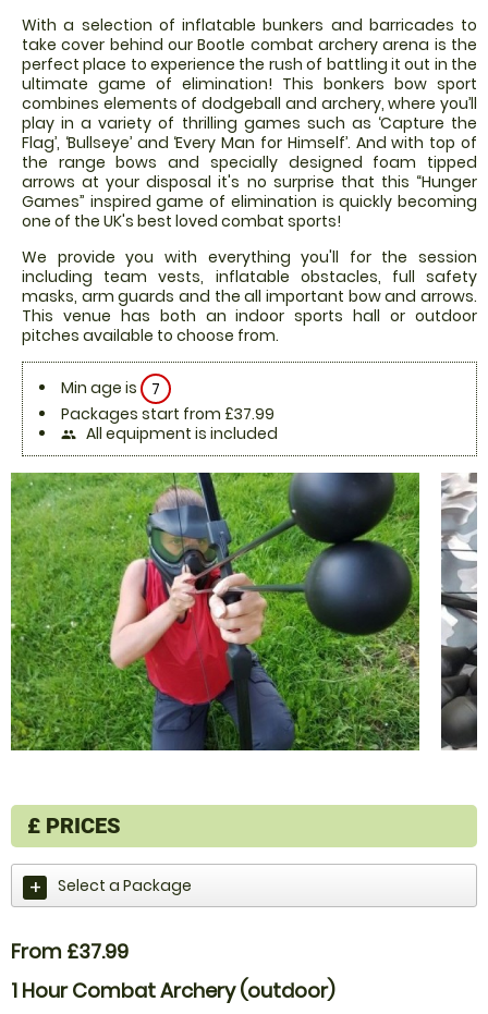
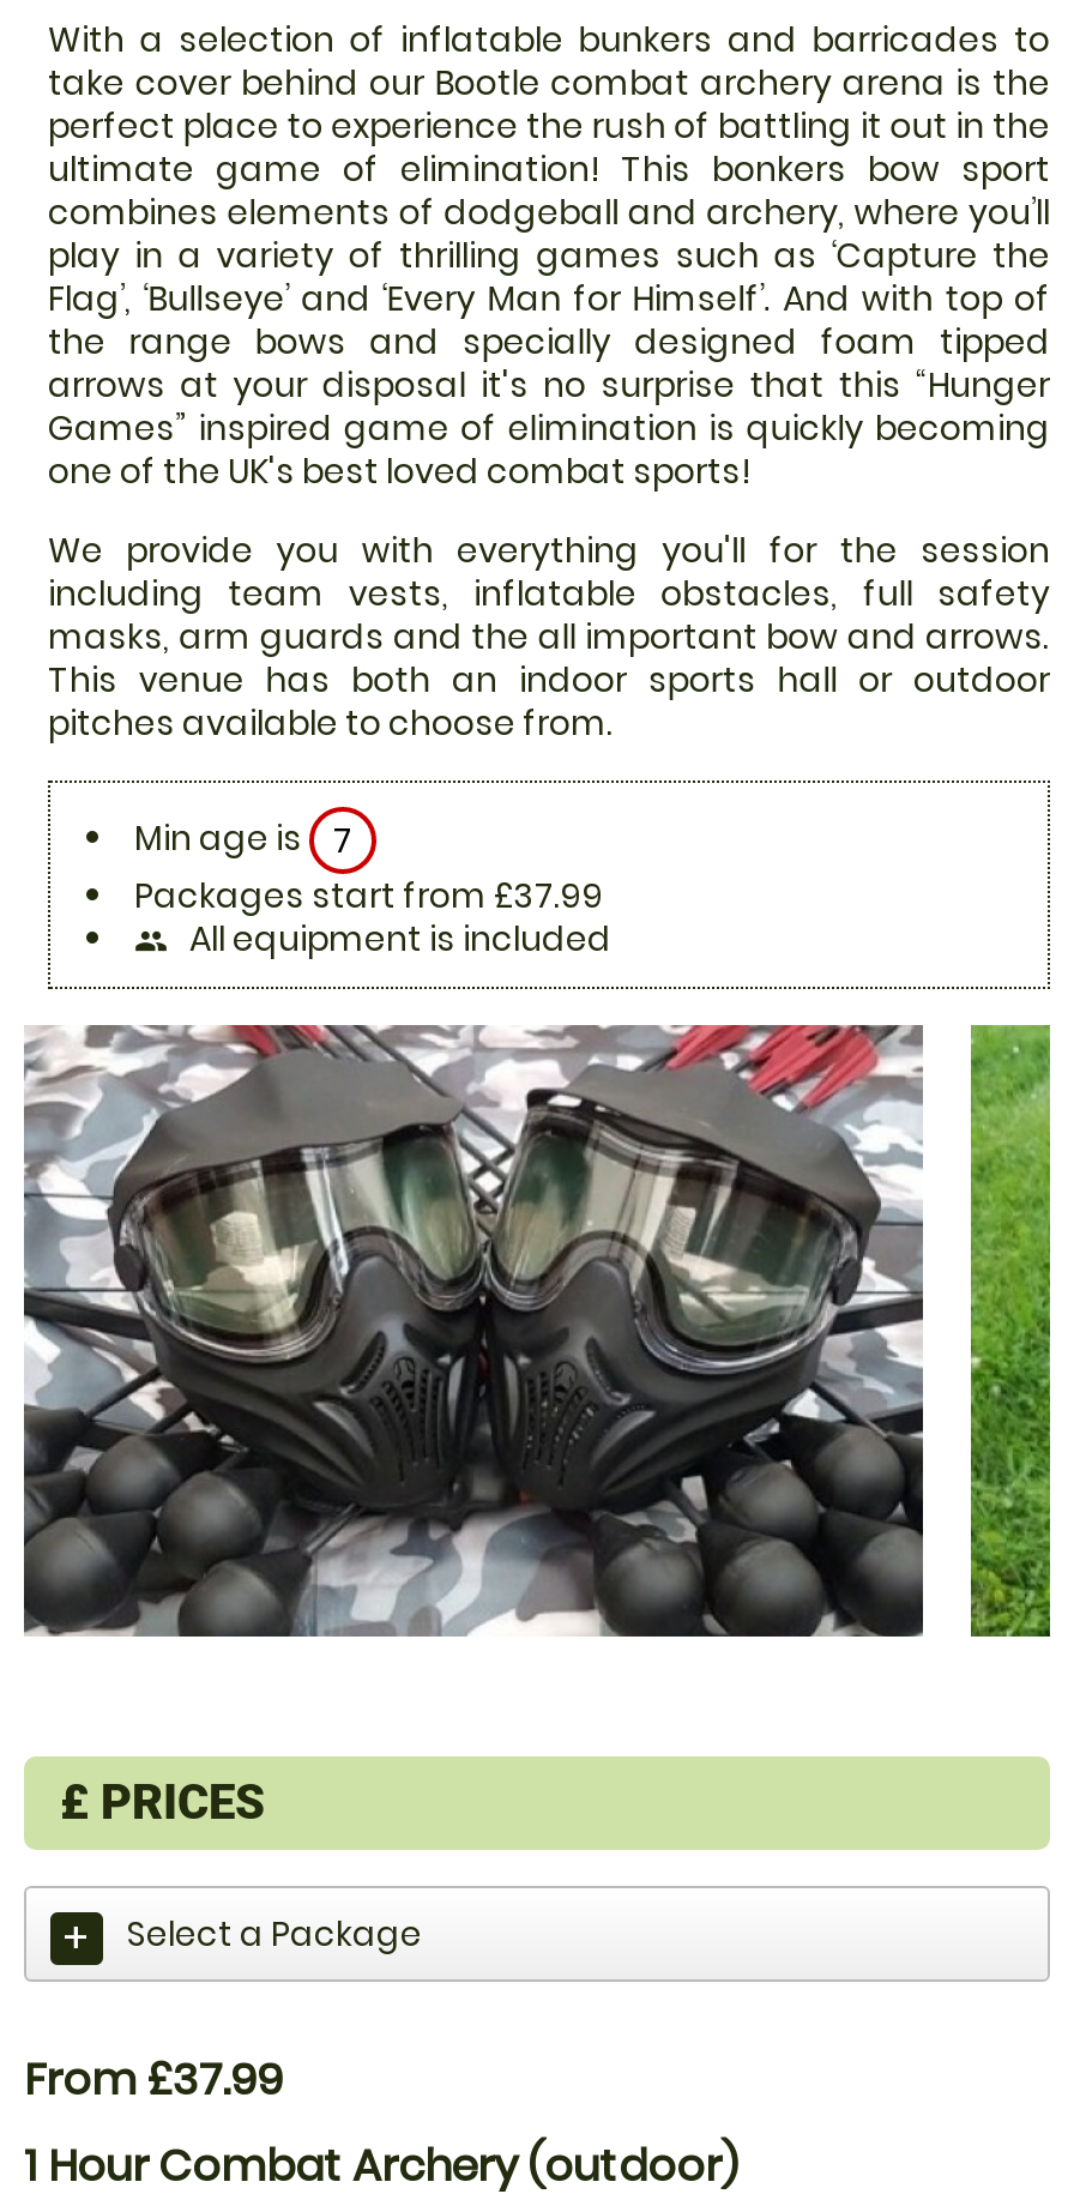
[10,472,420,752] [image] -> [22,1023,925,1639] [image]
[440,473,478,750] [image] -> [969,1023,1052,1639] [image]

